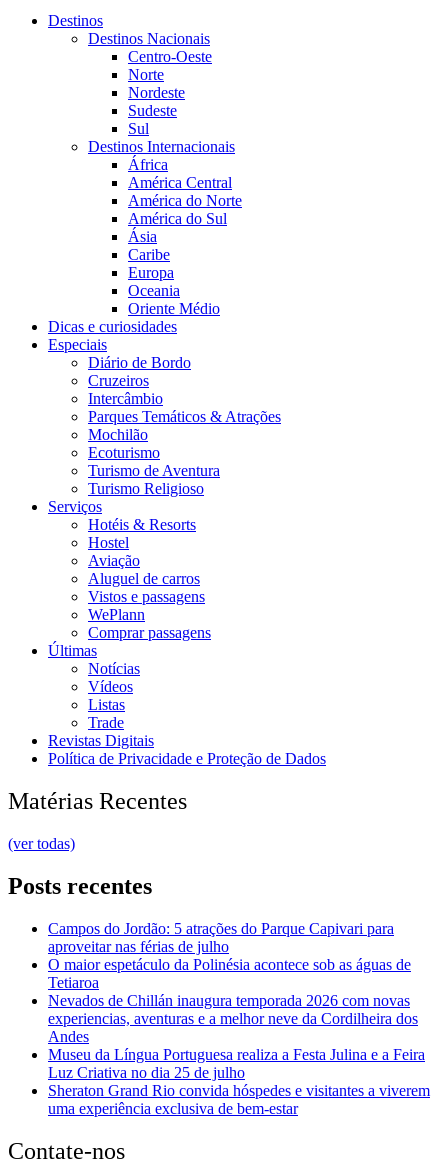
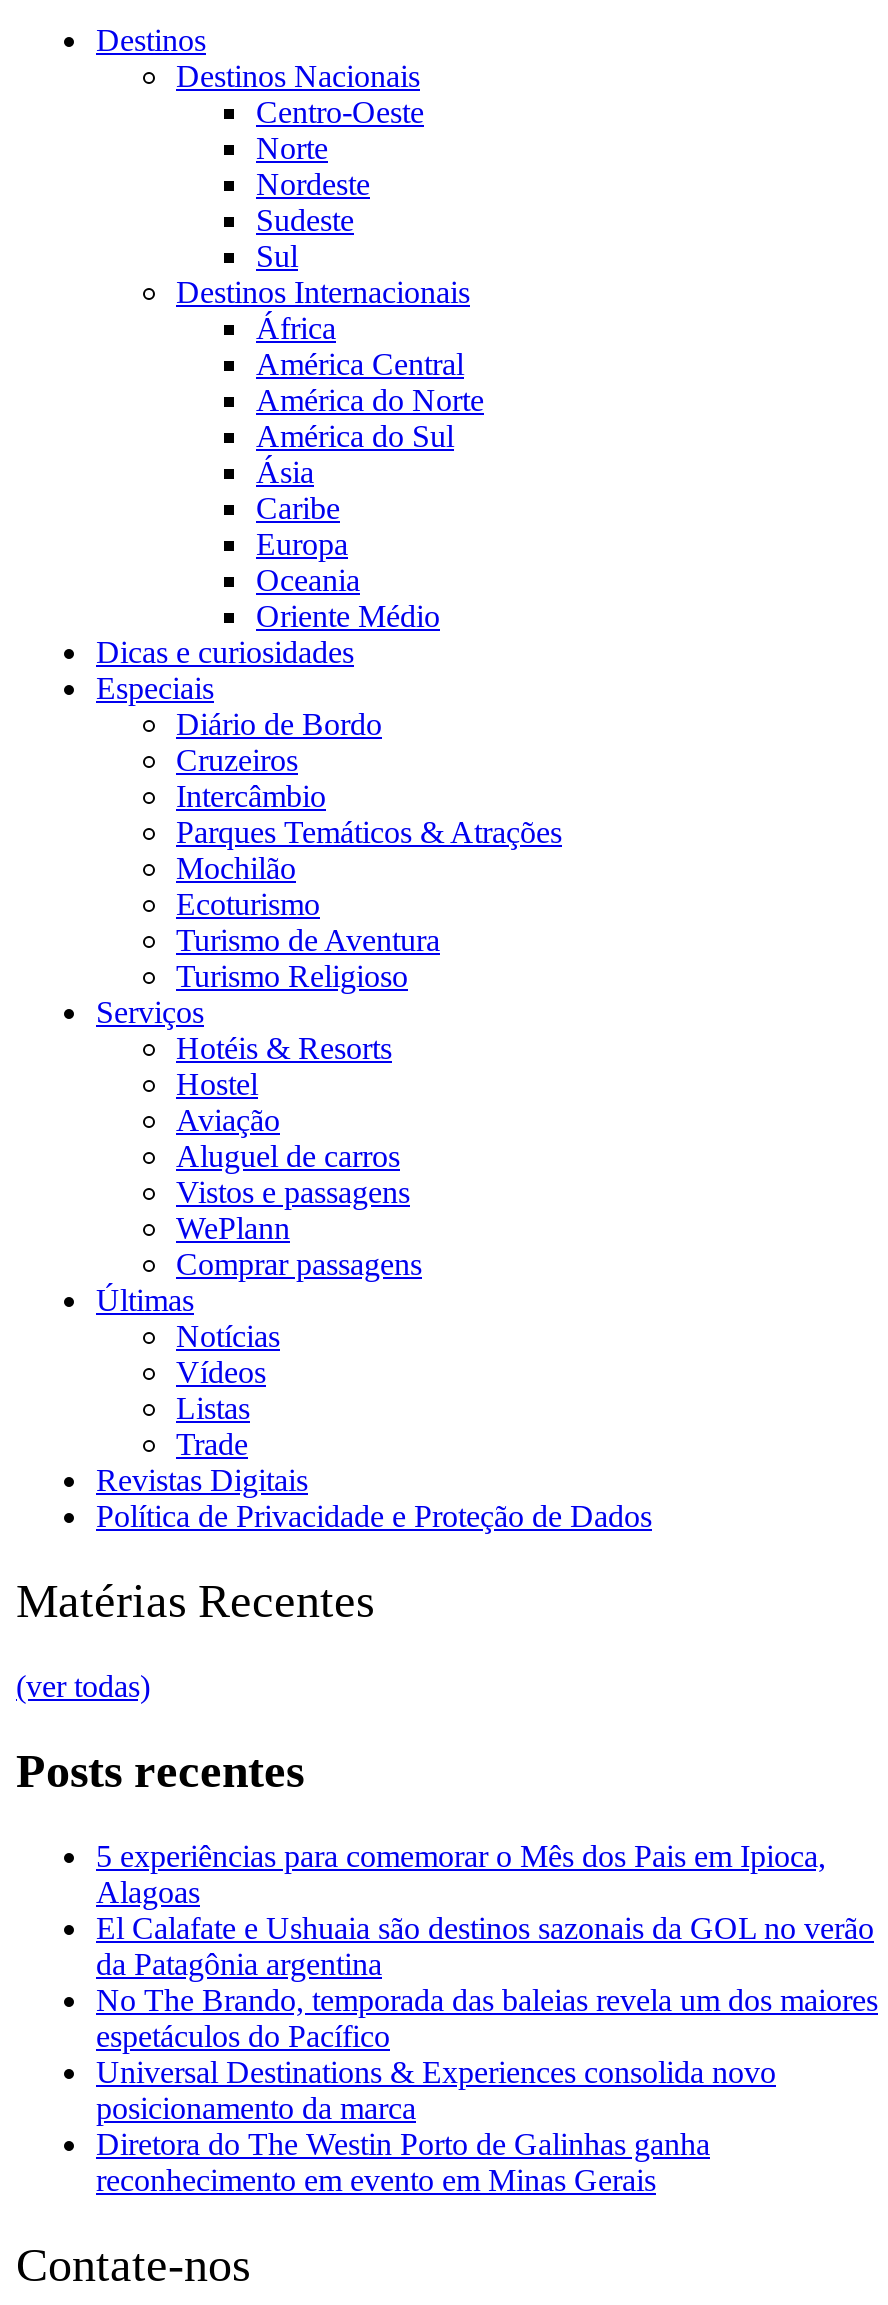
[48,920,430,1117] Campos do Jordão: 5 atrações do Parque Capivari para | aproveitar nas férias de julho | O maior espetáculo da Polinésia acontece sob as águas de | Tetiaroa | Nevados de Chillán inaugura temporada 2026 com novas | experiencias, aventuras e a melhor neve da Cordilheira dos | Andes | Museu da Língua Portuguesa realiza a Festa Julina e a Feira | Luz Criativa no dia 25 de julho | Sheraton Grand Rio convida hóspedes e visitantes a viverem | uma experiência exclusiva de bem-estar -> [96,1838,878,2196] 5 experiências para comemorar o Mês dos Pais em Ipioca, | Alagoas | El Calafate e Ushuaia são destinos sazonais da GOL no verão | da Patagônia argentina | No The Brando, temporada das baleias revela um dos maiores | espetáculos do Pacífico | Universal Destinations & Experiences consolida novo | posicionamento da marca | Diretora do The Westin Porto de Galinhas ganha | reconhecimento em evento em Minas Gerais

